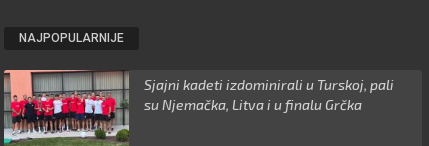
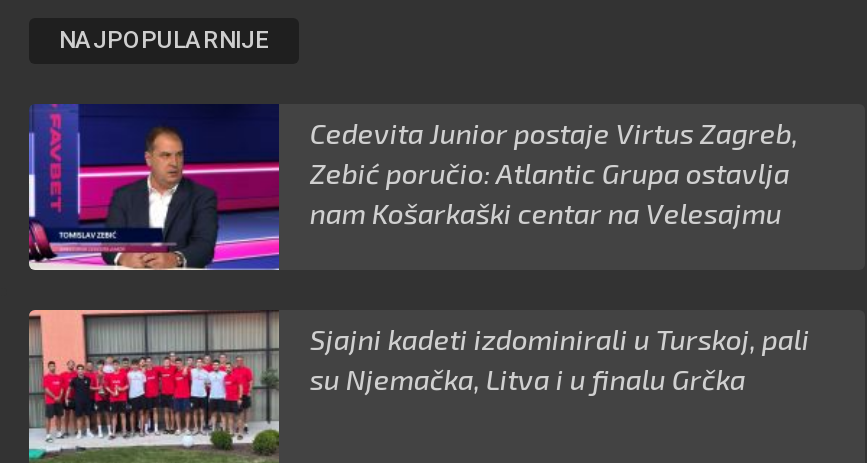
none -> [27,104,798,274] [image] | Cedevita Junior postaje Virtus Zagreb, | Zebić poručio: Atlantic Grupa ostavlja | nam Košarkaški centar na Velesajmu

